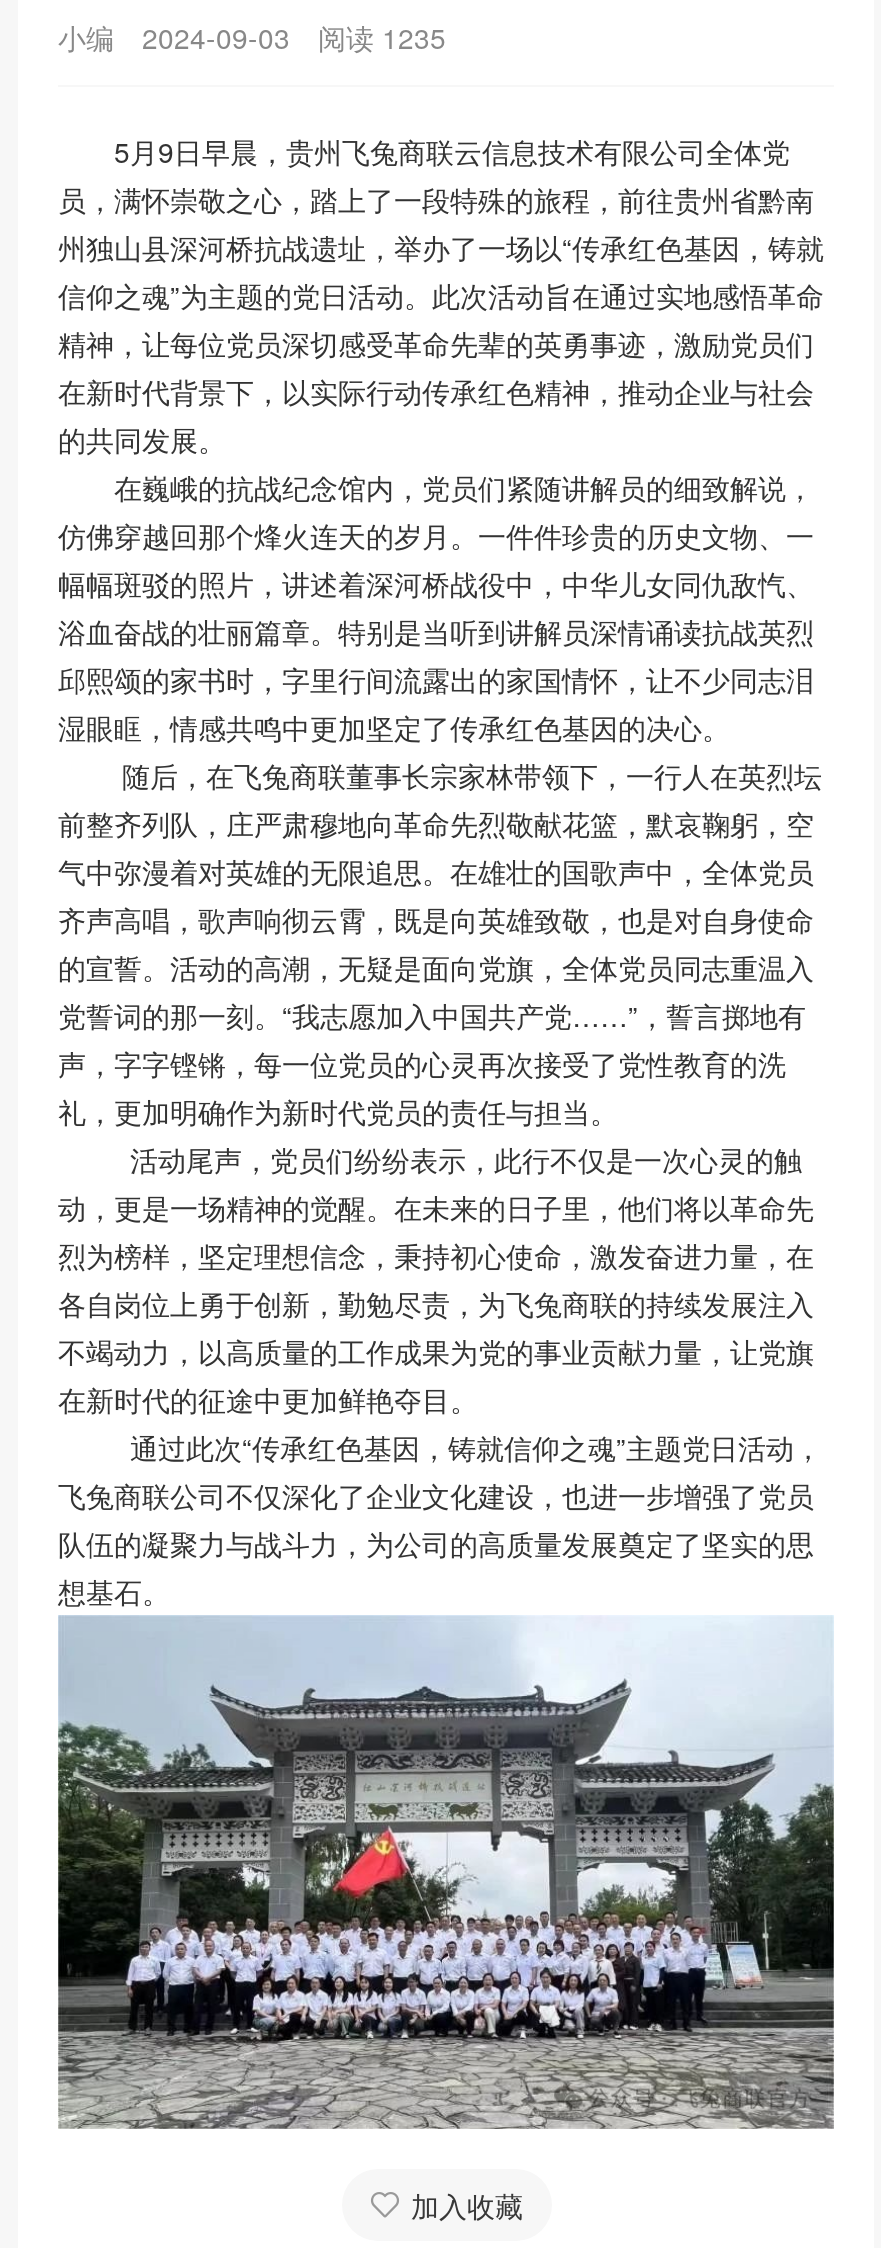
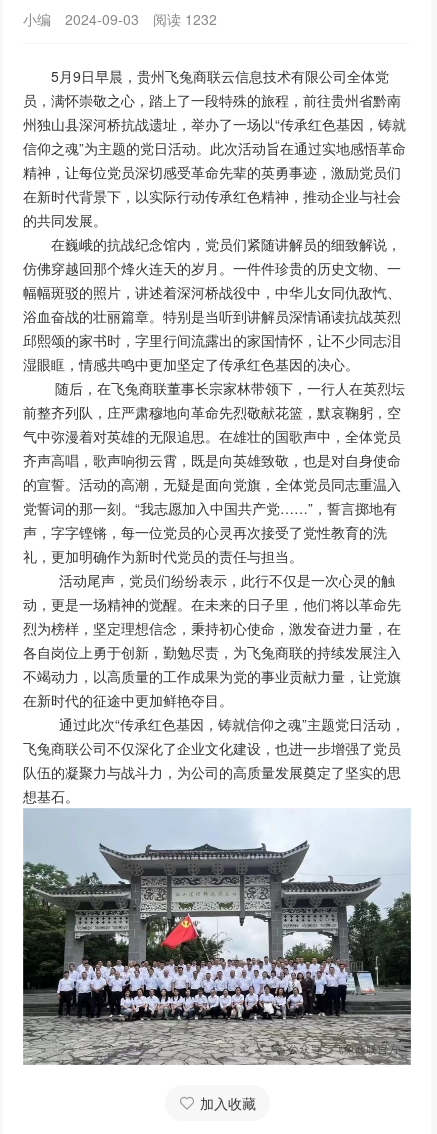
[58,17,446,57] 小编 2024-09-03 阅读1235 -> [23,9,217,29] 小编 2024-09-03 阅读1232

